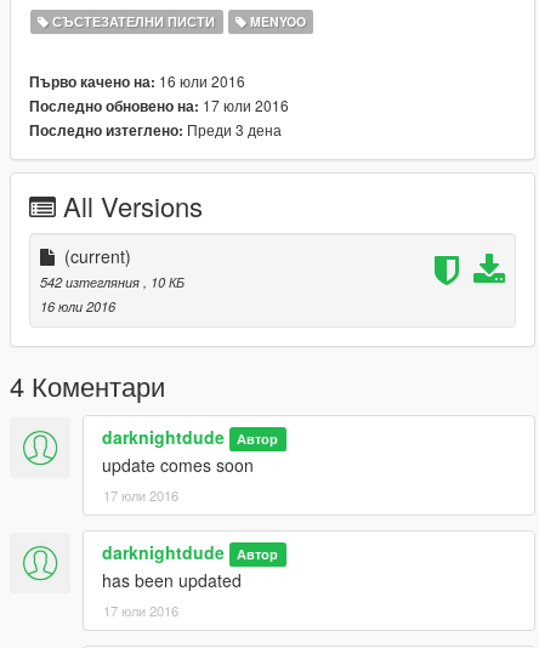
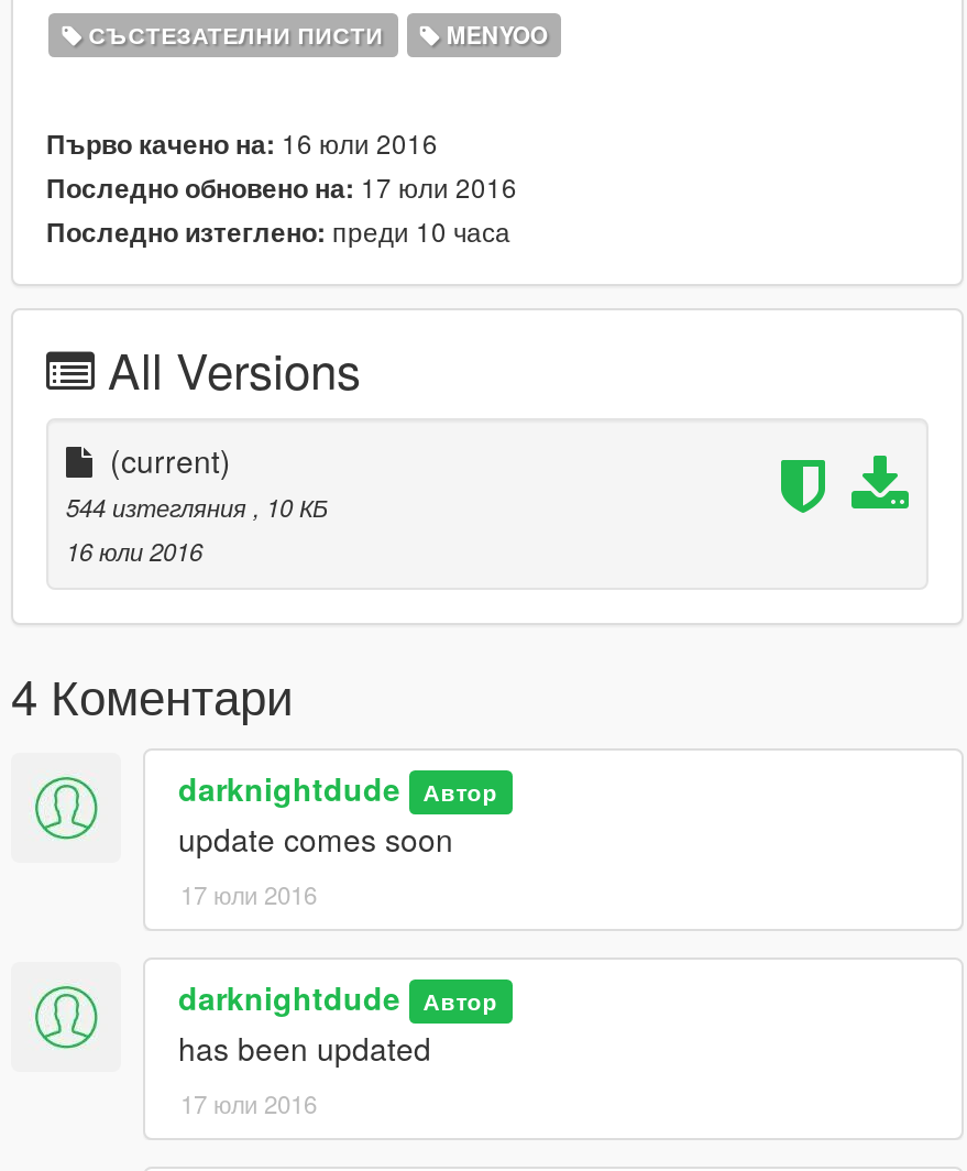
[29,119,282,141] Последно изтеглено: Преди 3 дена -> [46,211,510,250] Последно изтеглено: преди 10 часа
[40,272,185,291] 542 изтегляния, 10 КБ -> [66,488,328,523] 544 изтегляния, 10 КБ

